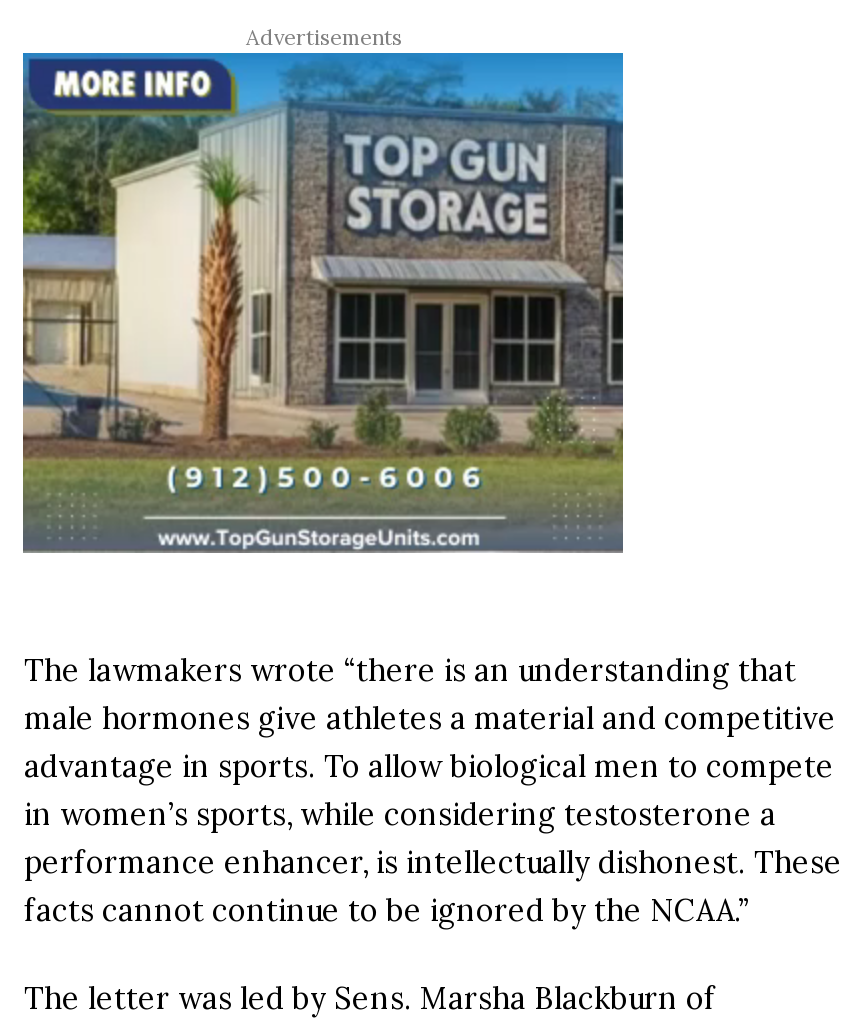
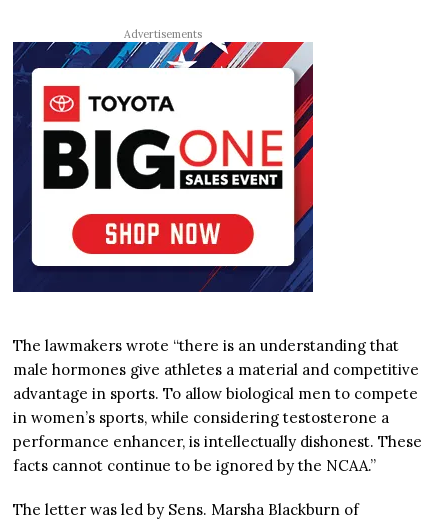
[21,51,625,555] [image] -> [12,41,314,293] [image]

